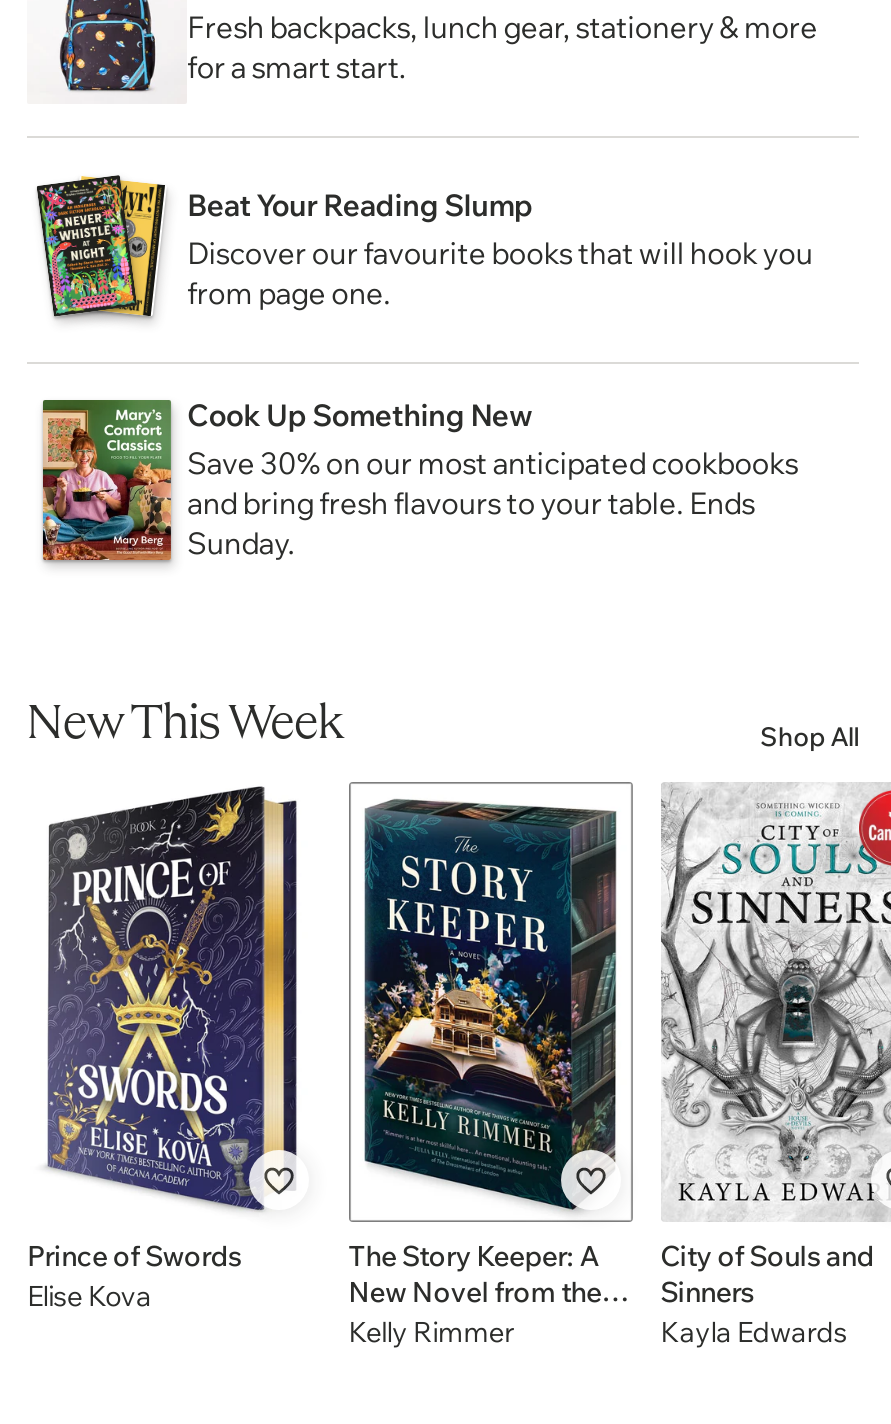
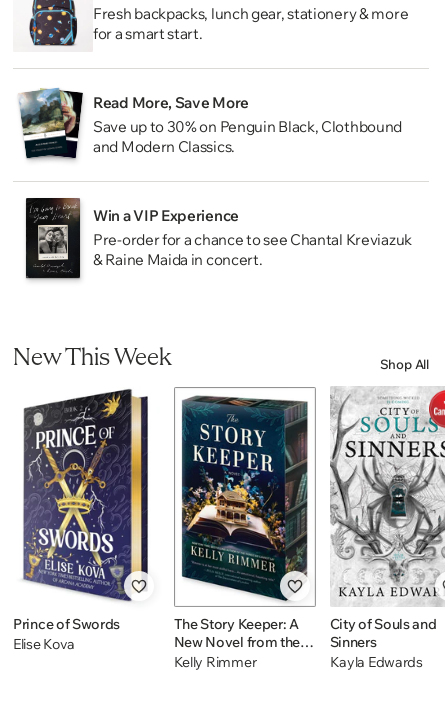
[35,174,813,316] [image] | Beat Your Reading Slump | Discover our favourite books that will hook you | from page one. -> [19,88,402,158] [image] | Read More, Save More | Save up to 30% on Penguin Black, Clothbound | and Modern Classics.
[41,395,798,564] [image] | Cook Up Something New | Save 30% on our most anticipated cookbooks | and bring fresh flavours to your table. Ends | Sunday. -> [21,197,412,279] [image] | Win a VIP Experience | Pre-order for a chance to see Chantal Kreviazuk | & Raine Maida in concert.

